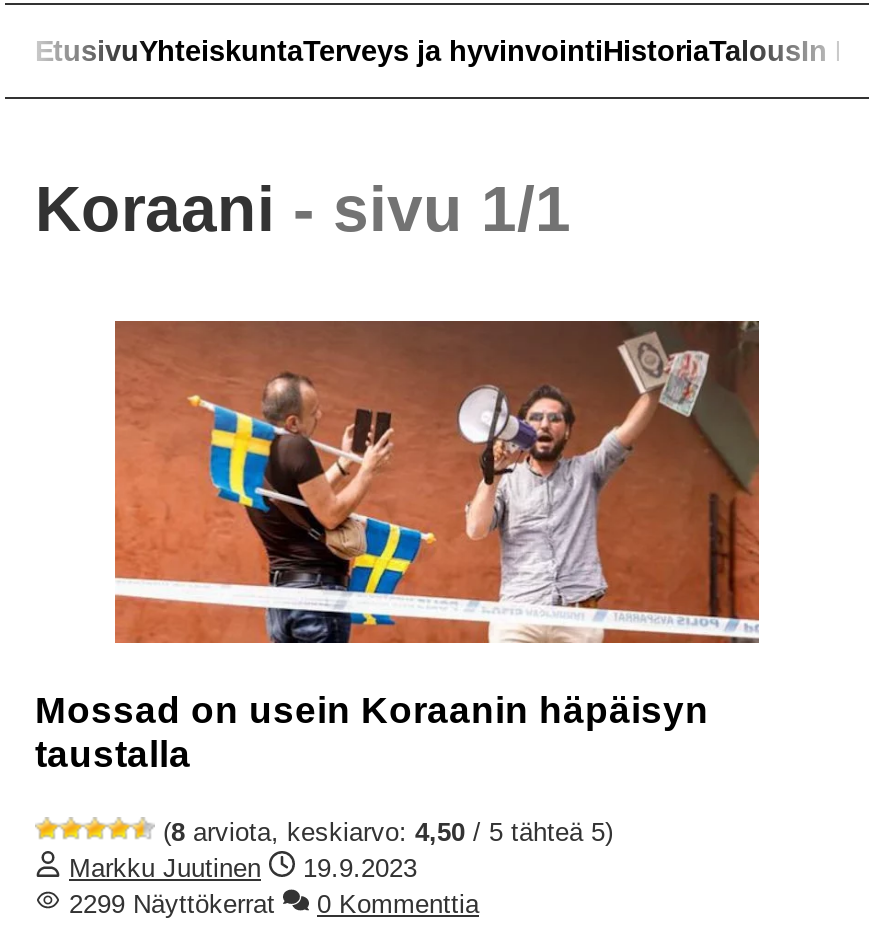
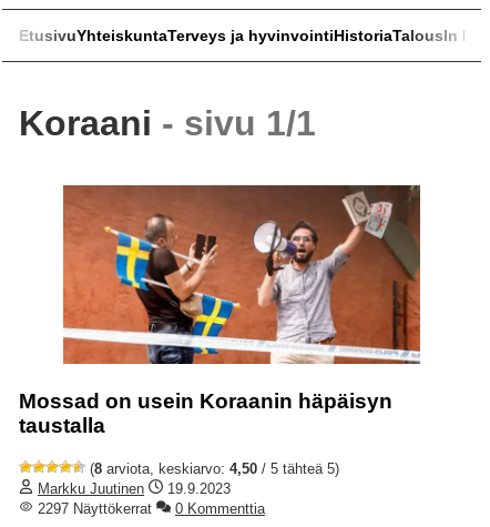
[61,889,275,919] 2299 Näyttökerrat -> [33,500,152,517] 2297 Näyttökerrat

